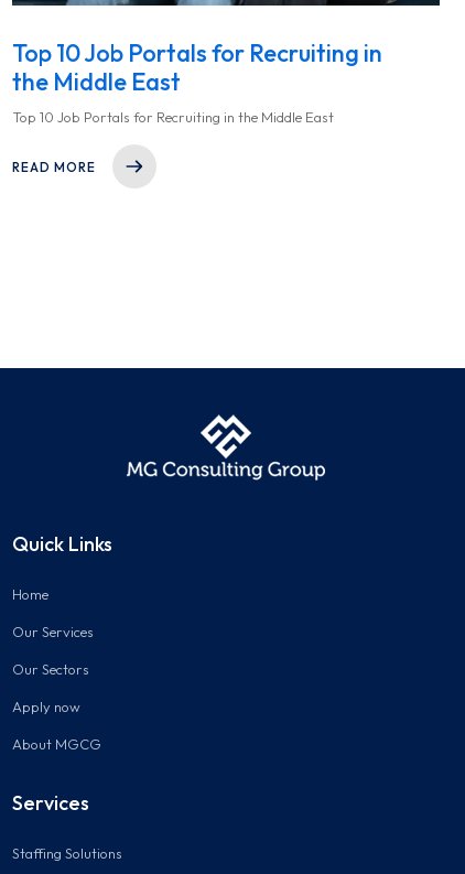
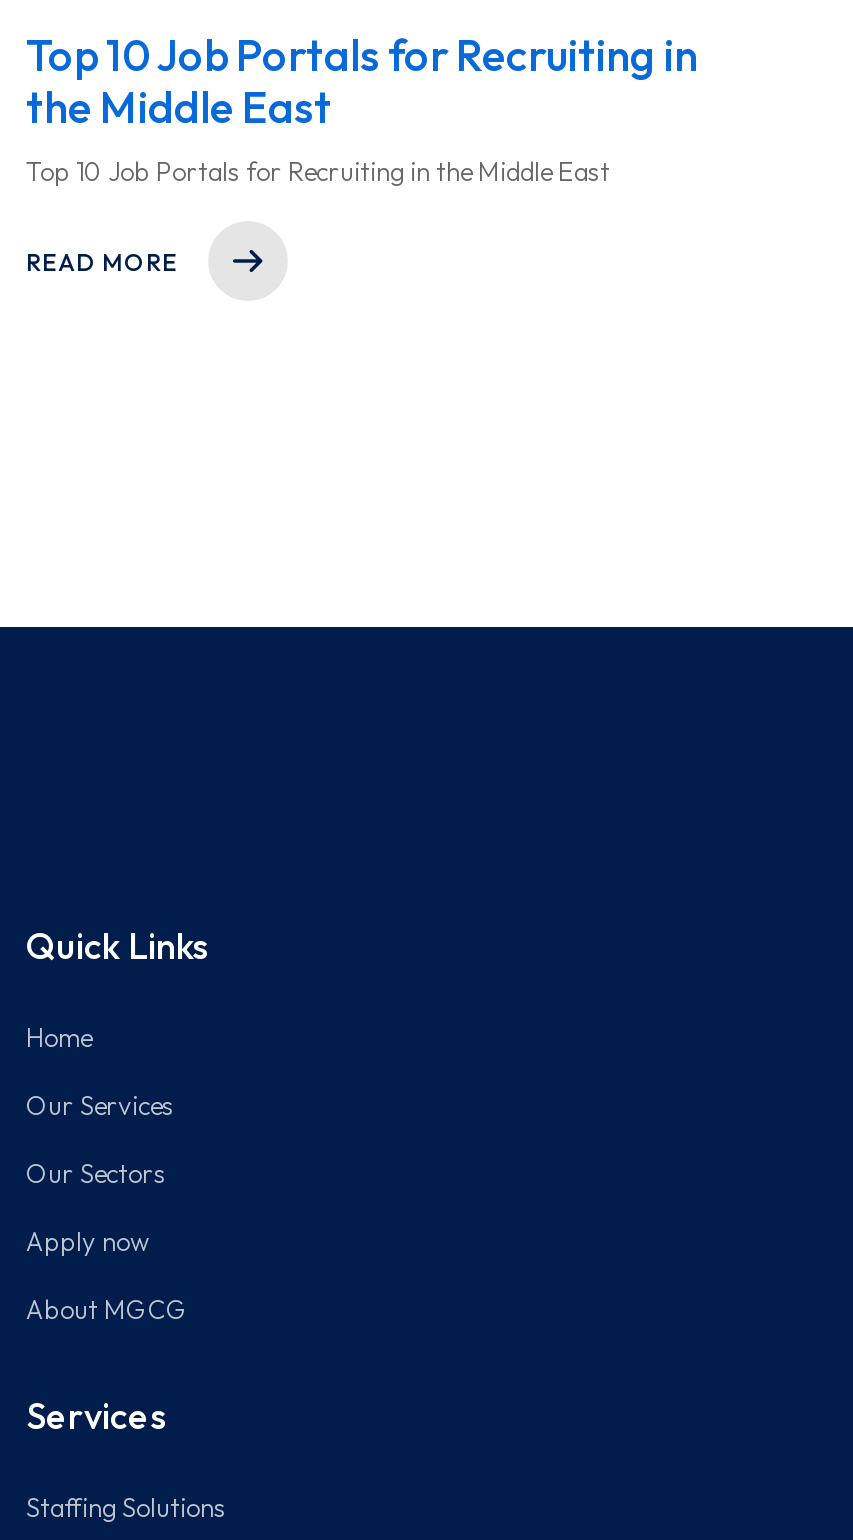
[126,414,326,482] [image] -> none

